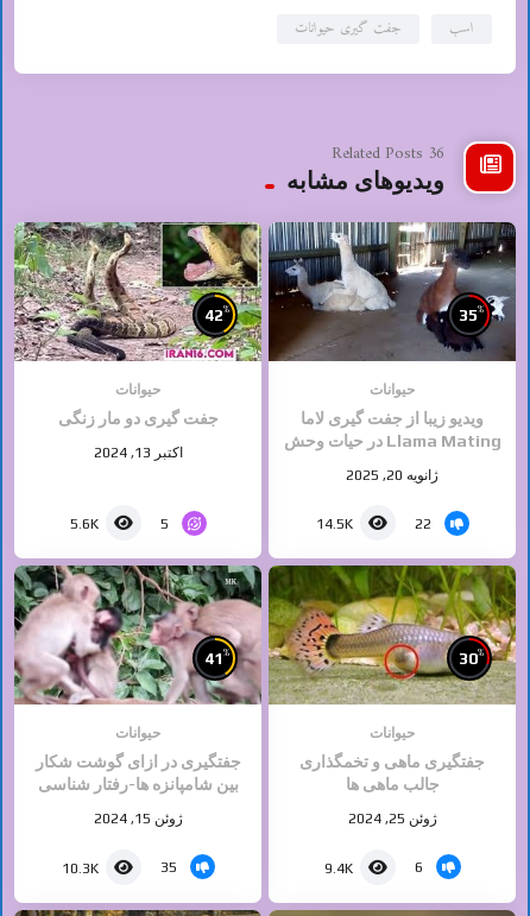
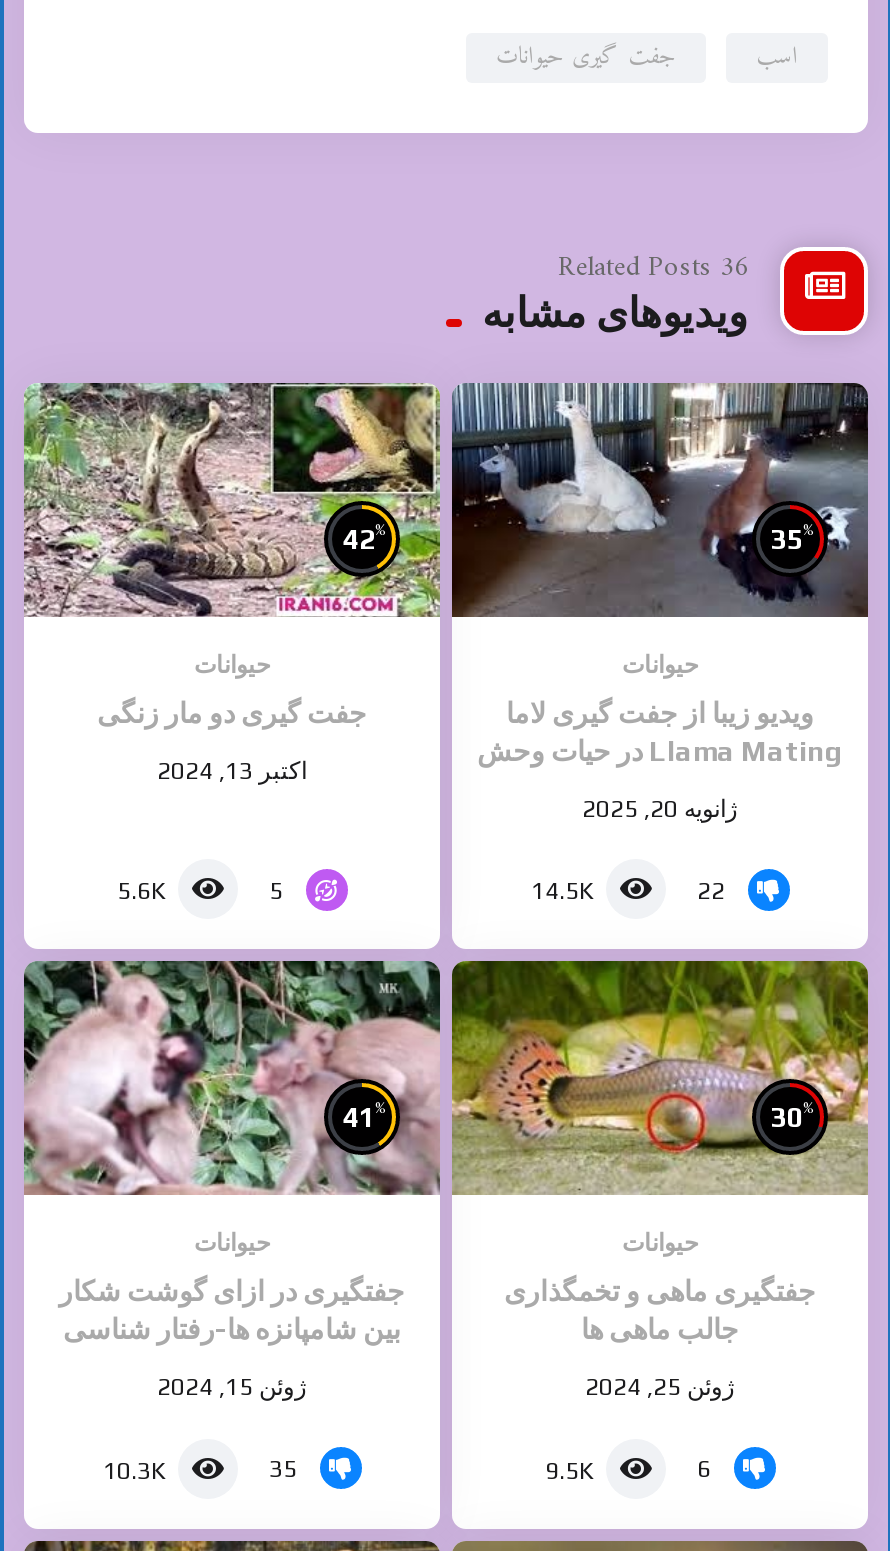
[324,860,352,876] 9.4K -> [545,1456,593,1484] 9.5K

